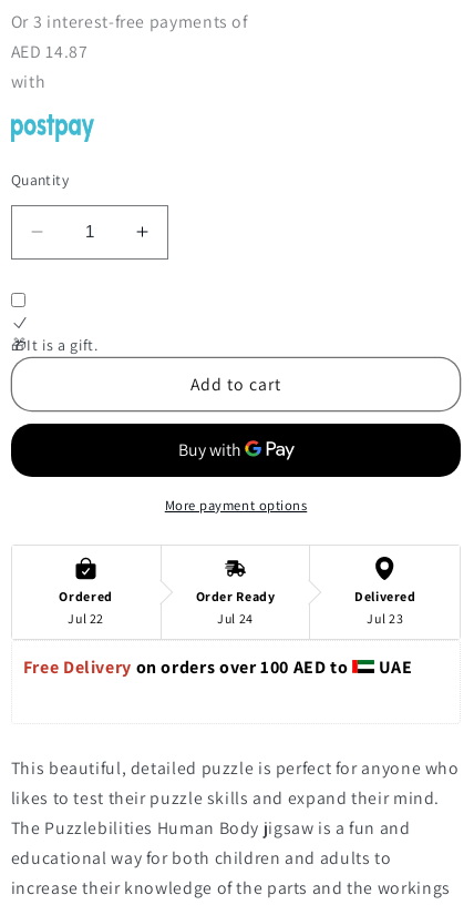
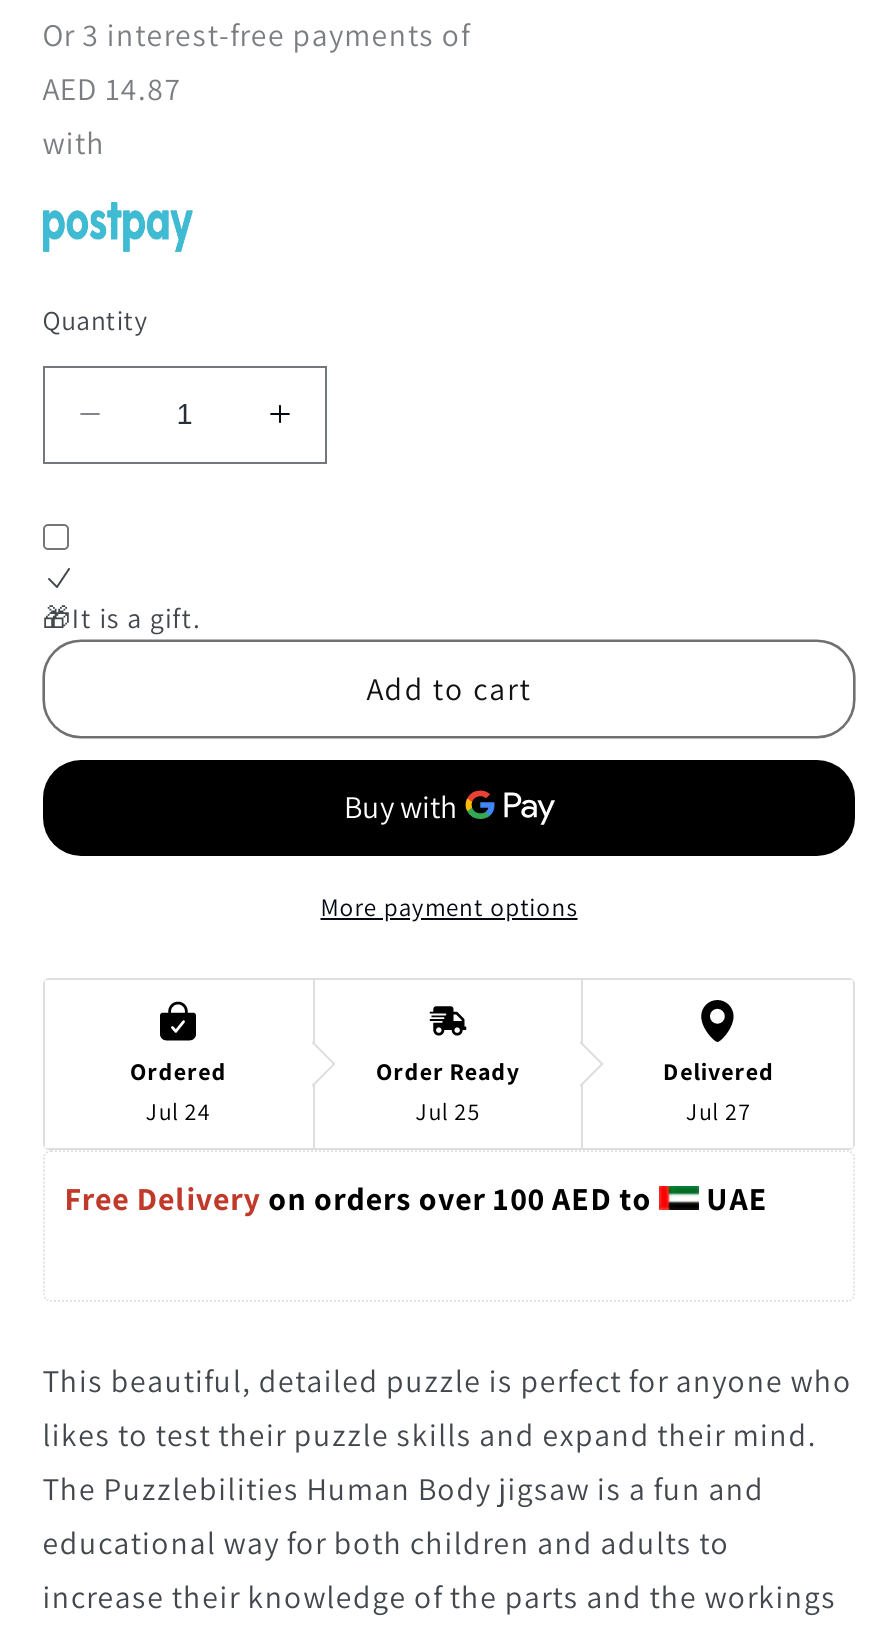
[68,610,104,627] Jul 22 -> [146,1096,211,1126] Jul 24
[217,610,254,627] Jul 24 -> [415,1096,481,1126] Jul 25
[367,610,403,627] Jul 23 -> [686,1096,751,1126] Jul 27

